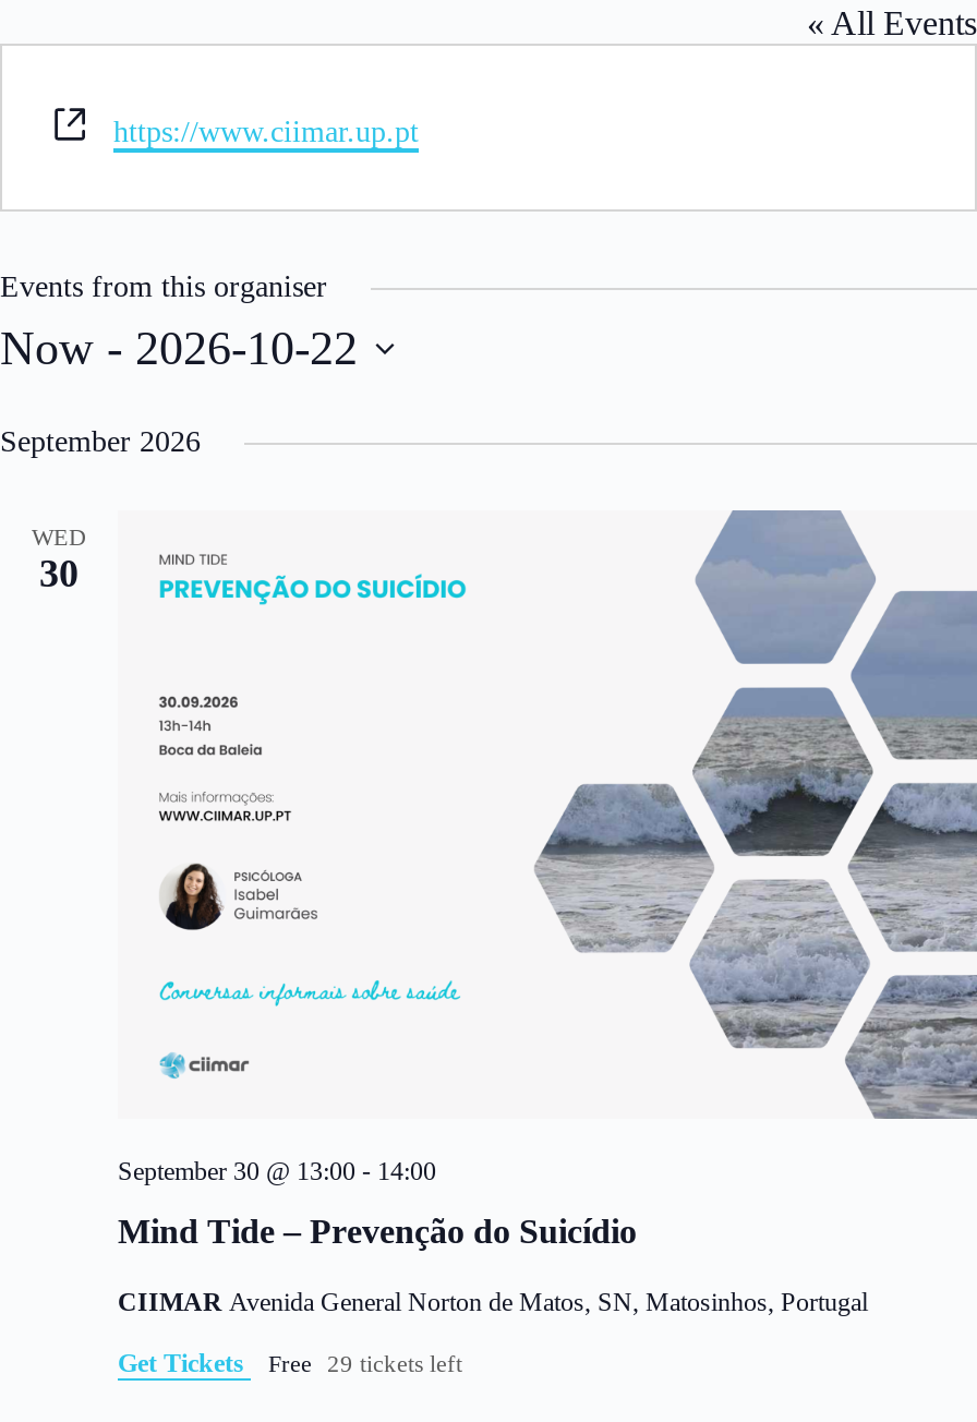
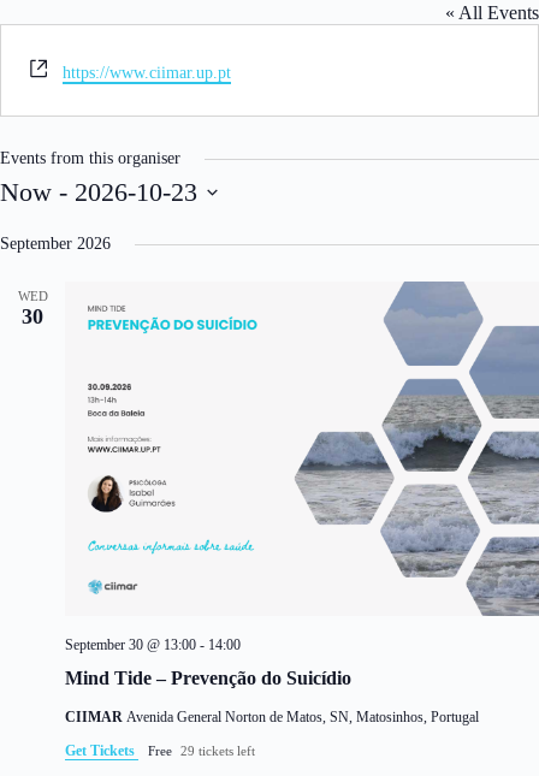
[0,321,358,375] Now - 2026-10-22 -> [0,177,197,207] Now - 2026-10-23

